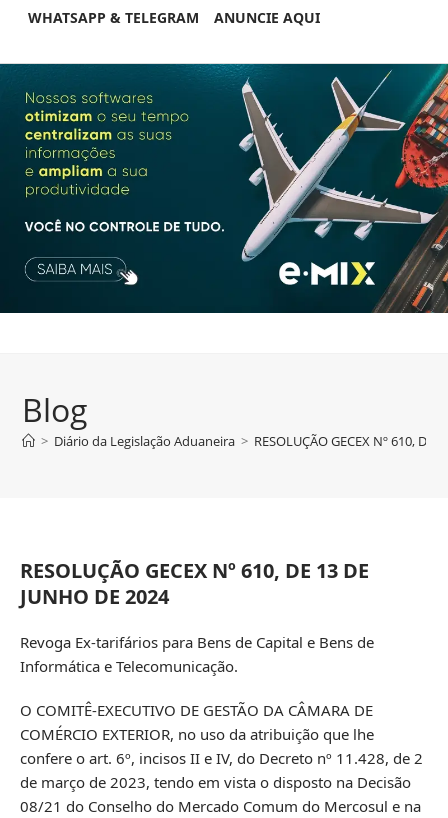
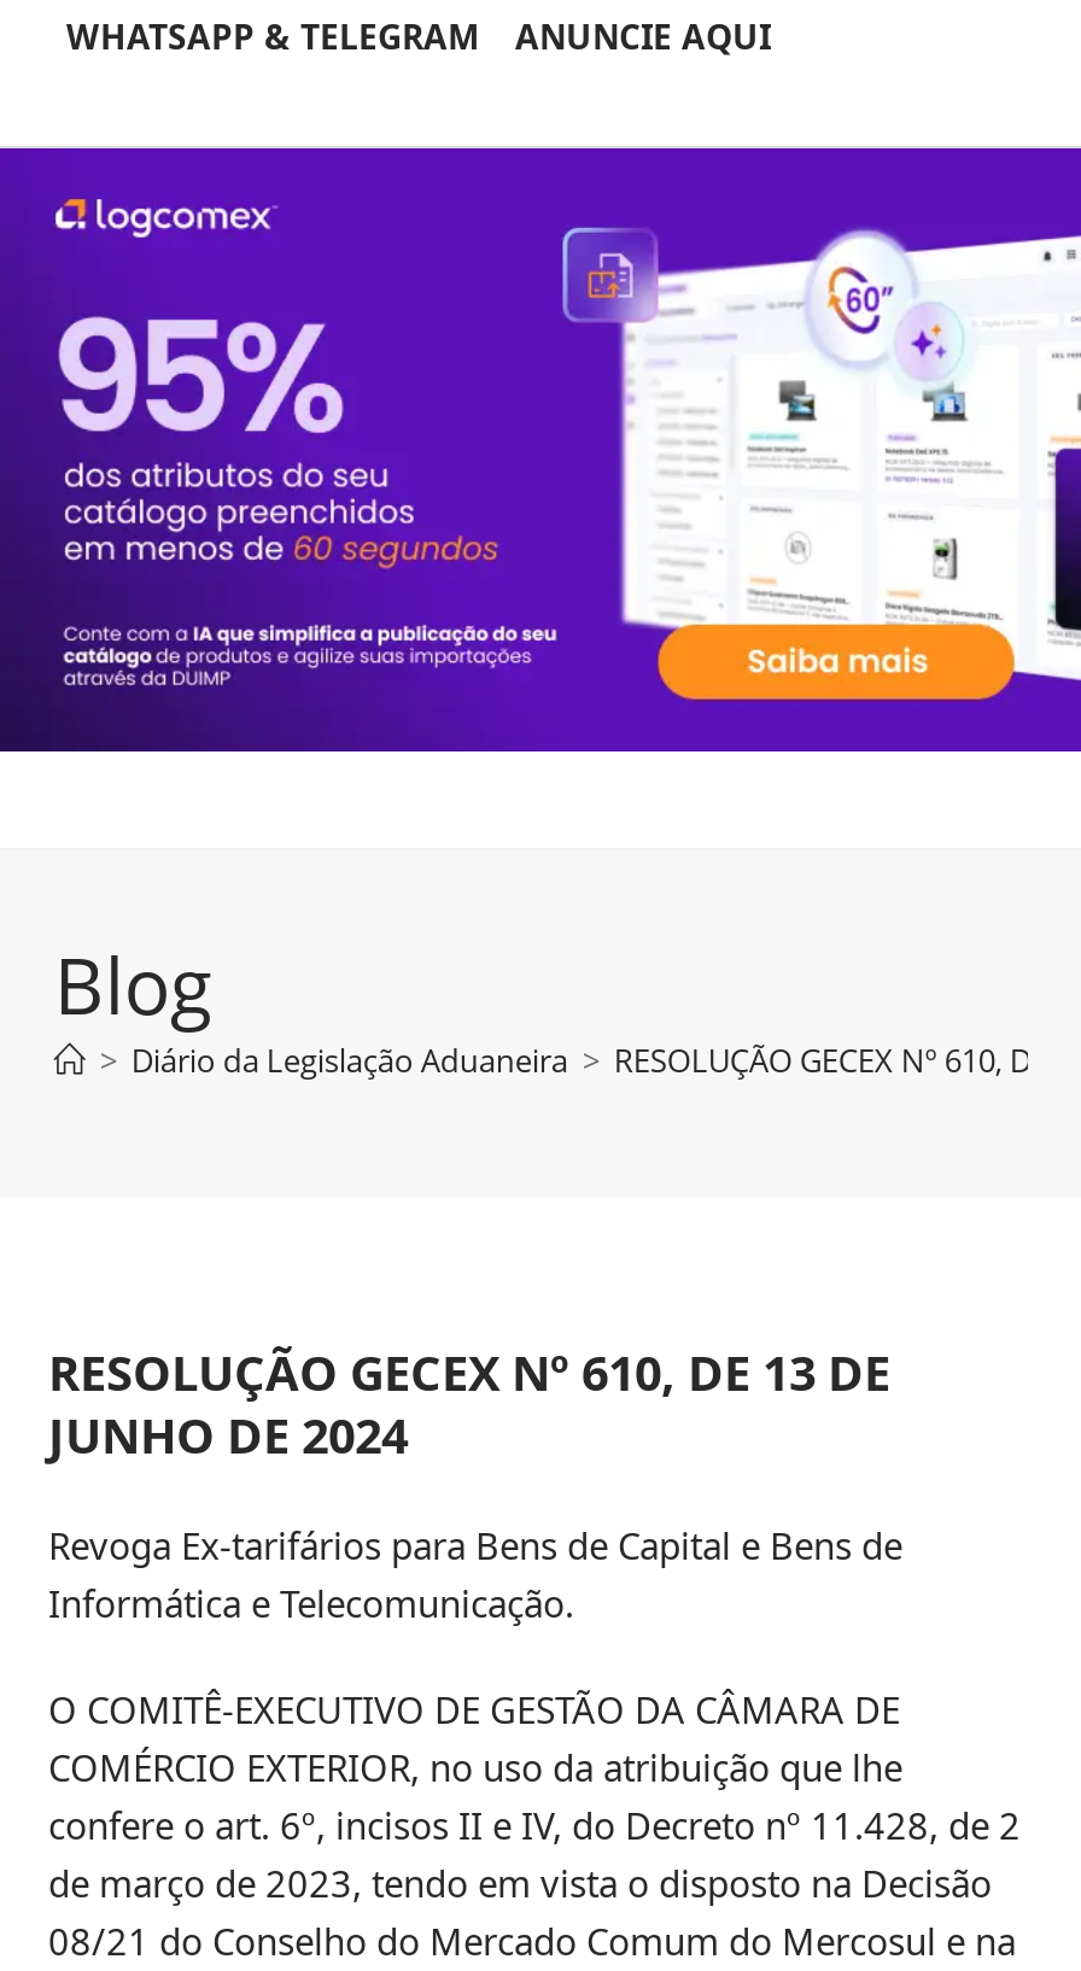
[3,63,445,314] [image] -> [7,146,1074,754] [image]

